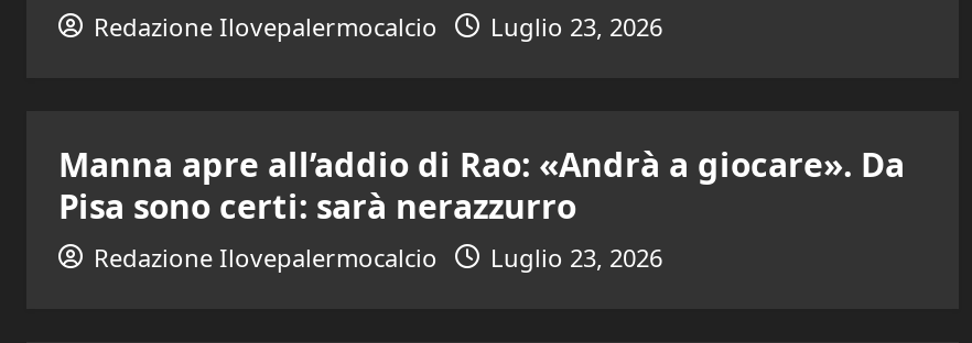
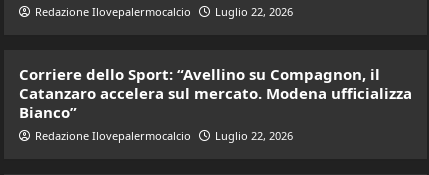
[94,9,662,42] Redazione Ilovepalermocalcio Luglio 23, 2026 -> [34,4,292,19] Redazione Ilovepalermocalcio Luglio 22, 2026
[58,140,905,226] Manna apre all’addio di Rao: «Andrà a giocare». Da | Pisa sono certi: sarà nerazzurro -> [18,64,411,122] Corriere dello Sport: “Avellino su Compagnon, il | Catanzaro accelera sul mercato. Modena ufficializza | Bianco”
[94,239,662,272] Redazione Ilovepalermocalcio Luglio 23, 2026 -> [34,128,292,143] Redazione Ilovepalermocalcio Luglio 22, 2026

